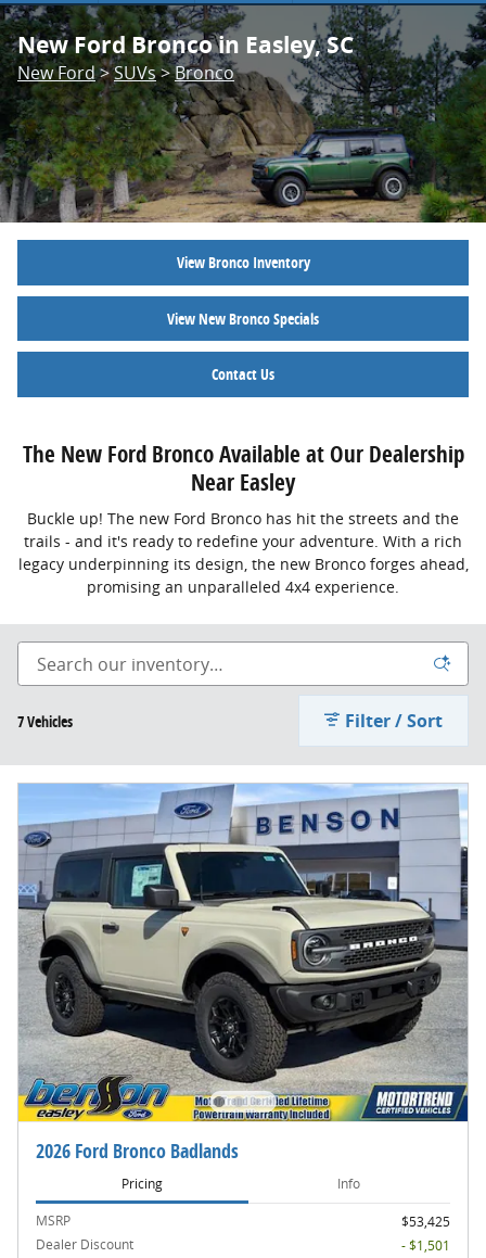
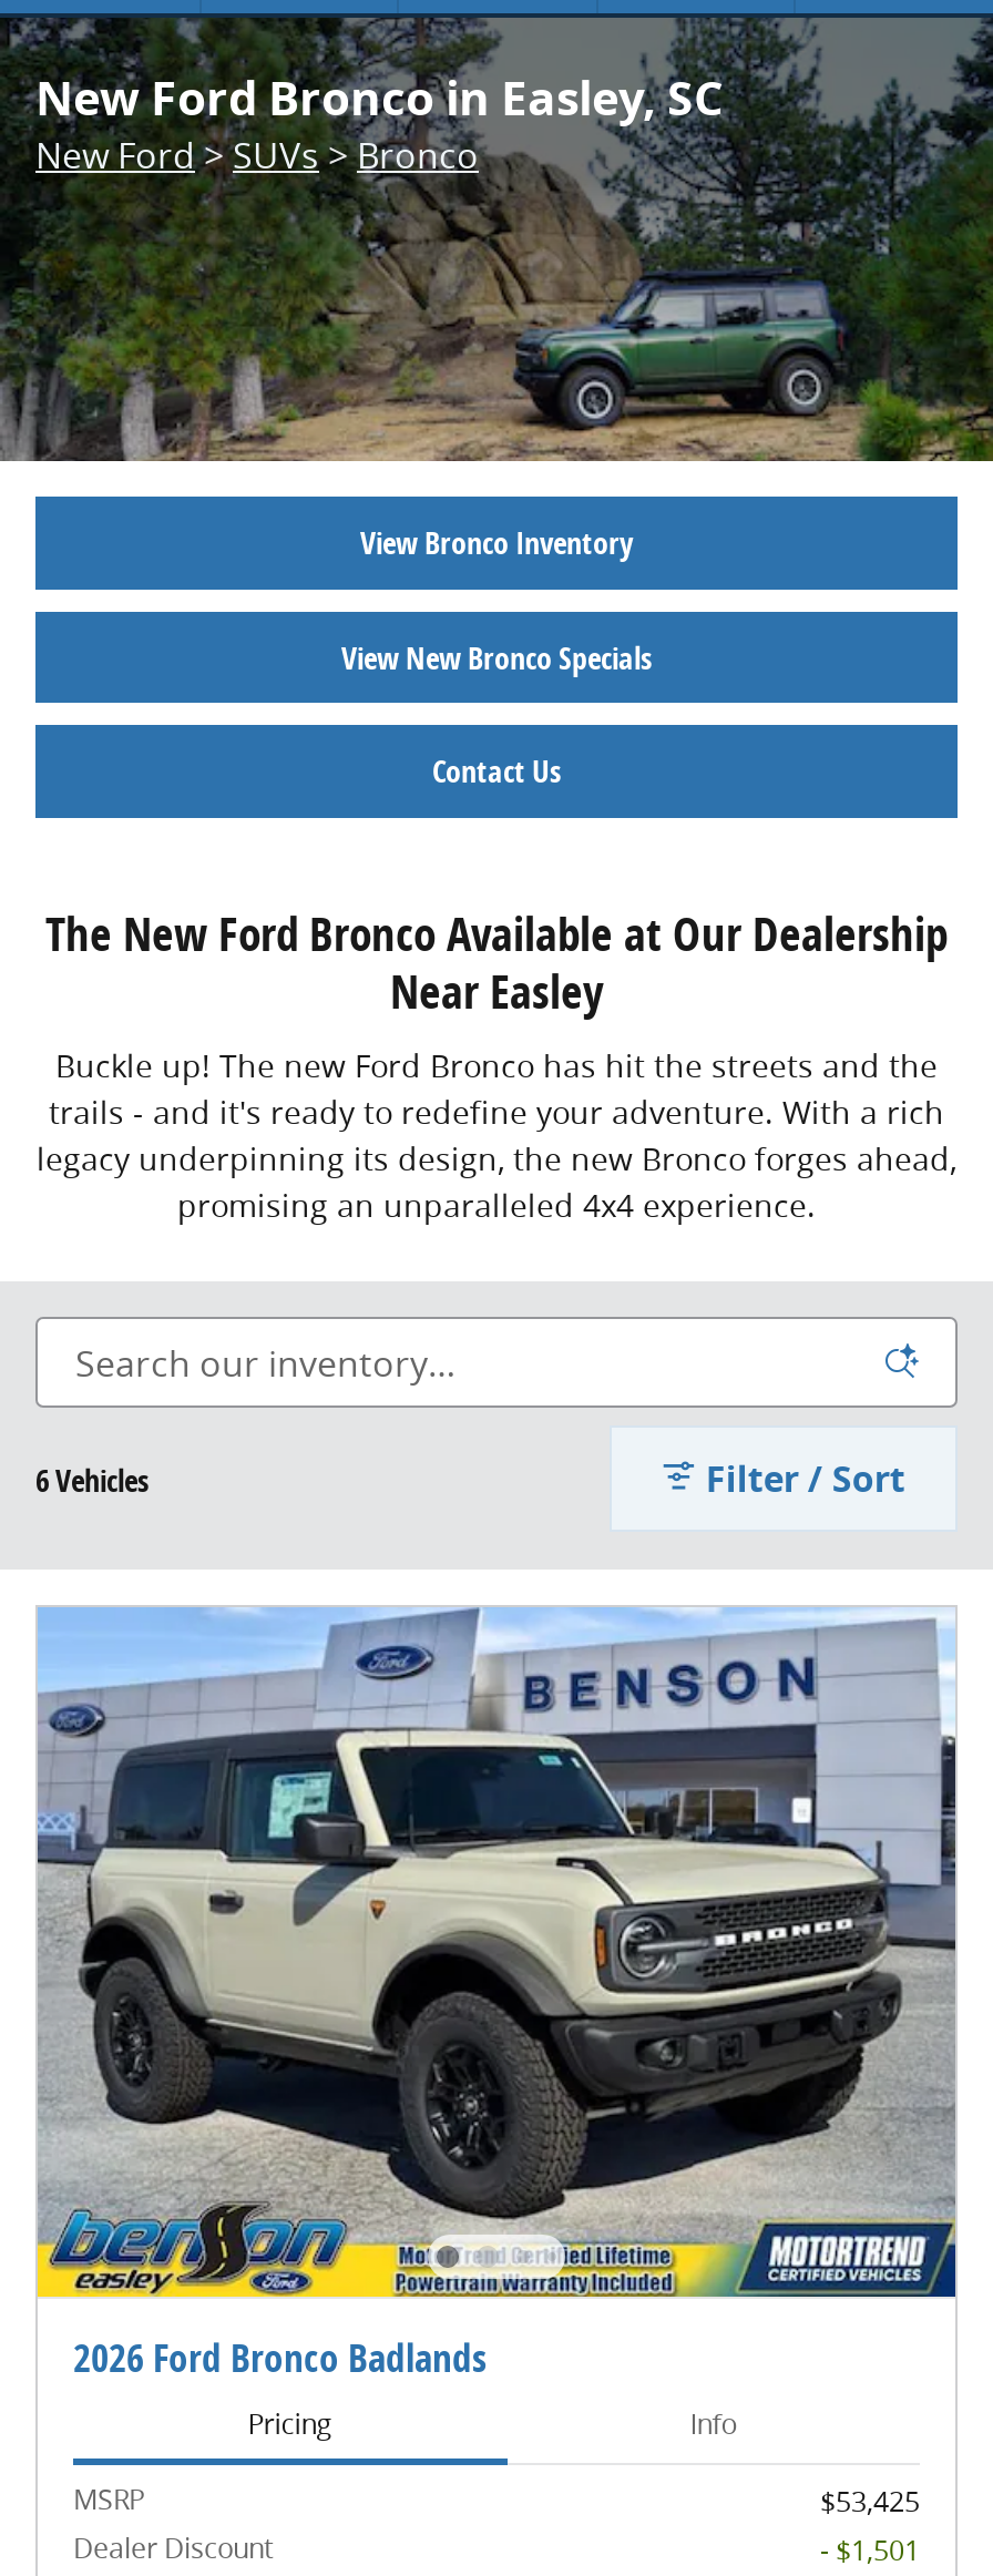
[17,711,73,732] 7 Vehicles -> [35,1459,149,1501] 6 Vehicles

